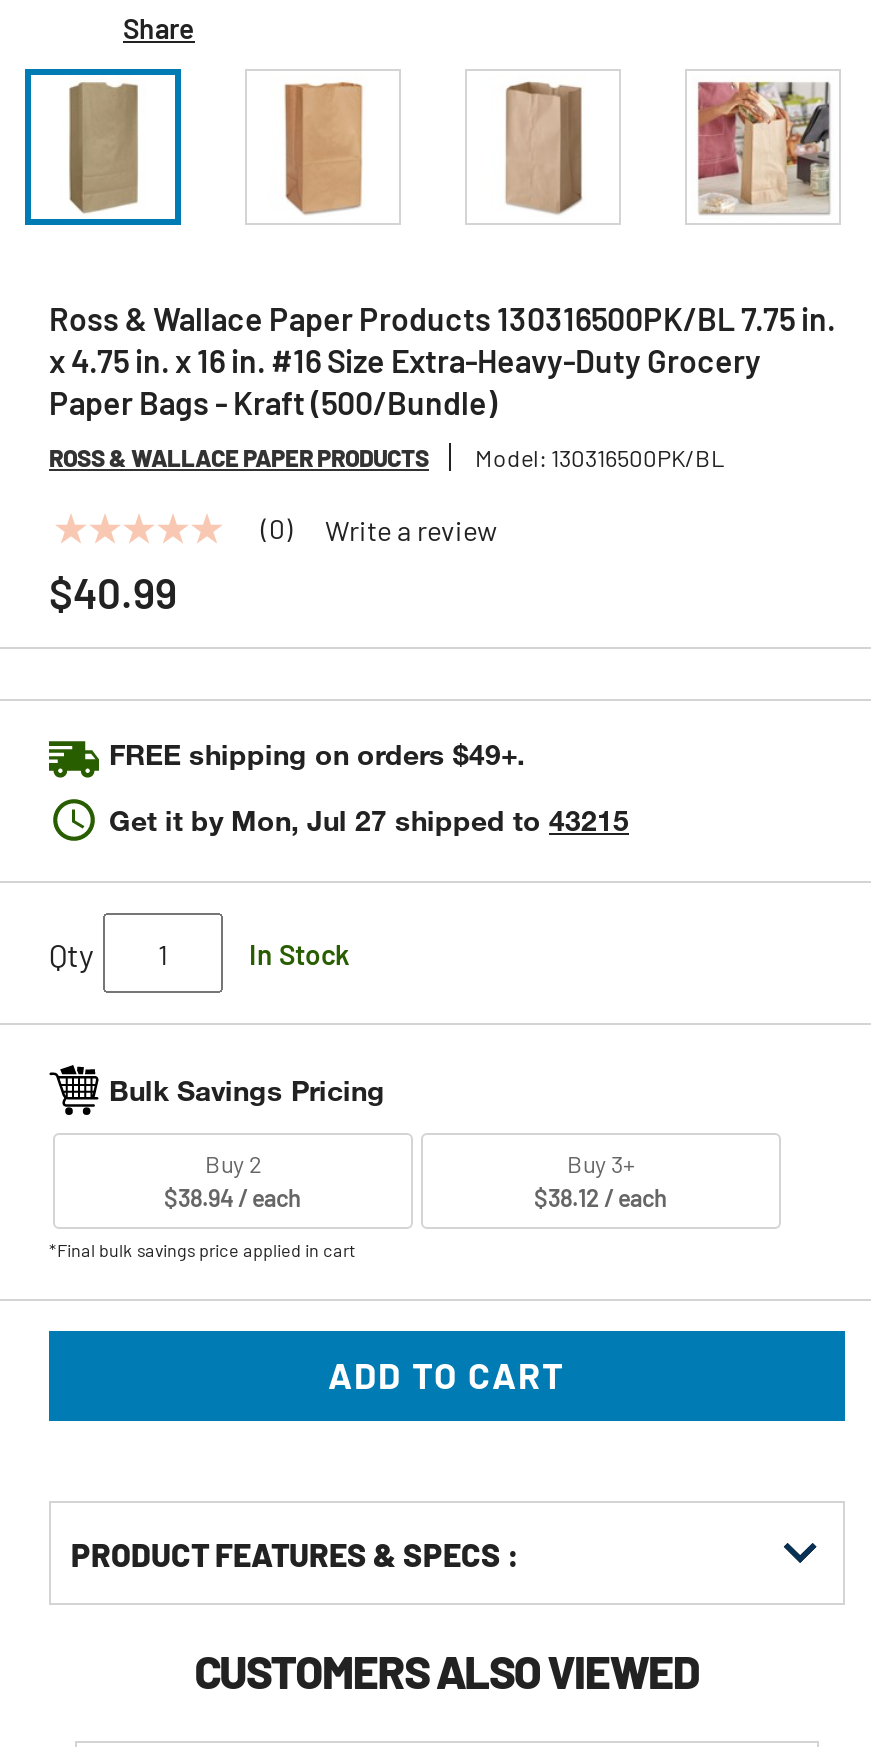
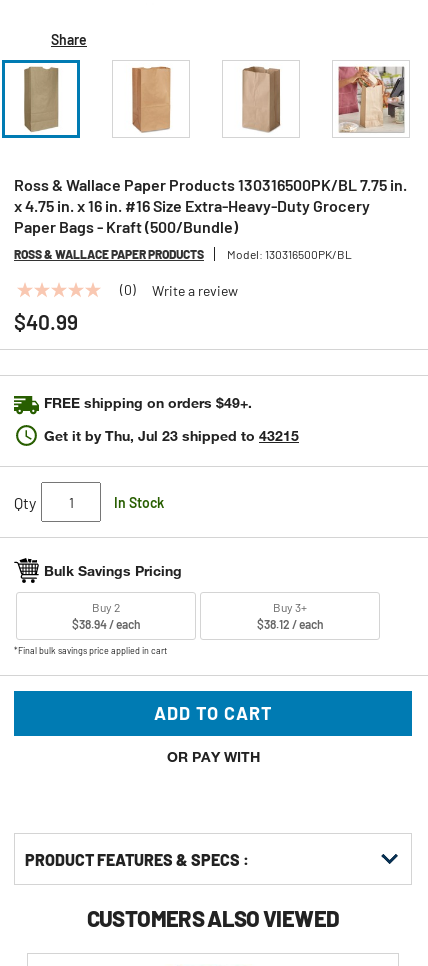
[109,803,629,837] Get it by Mon, Jul 27 shipped to 43215 -> [44,427,299,444] Get it by Thu, Jul 23 shipped to 43215
none -> [166,748,259,765] OR PAY WITH

